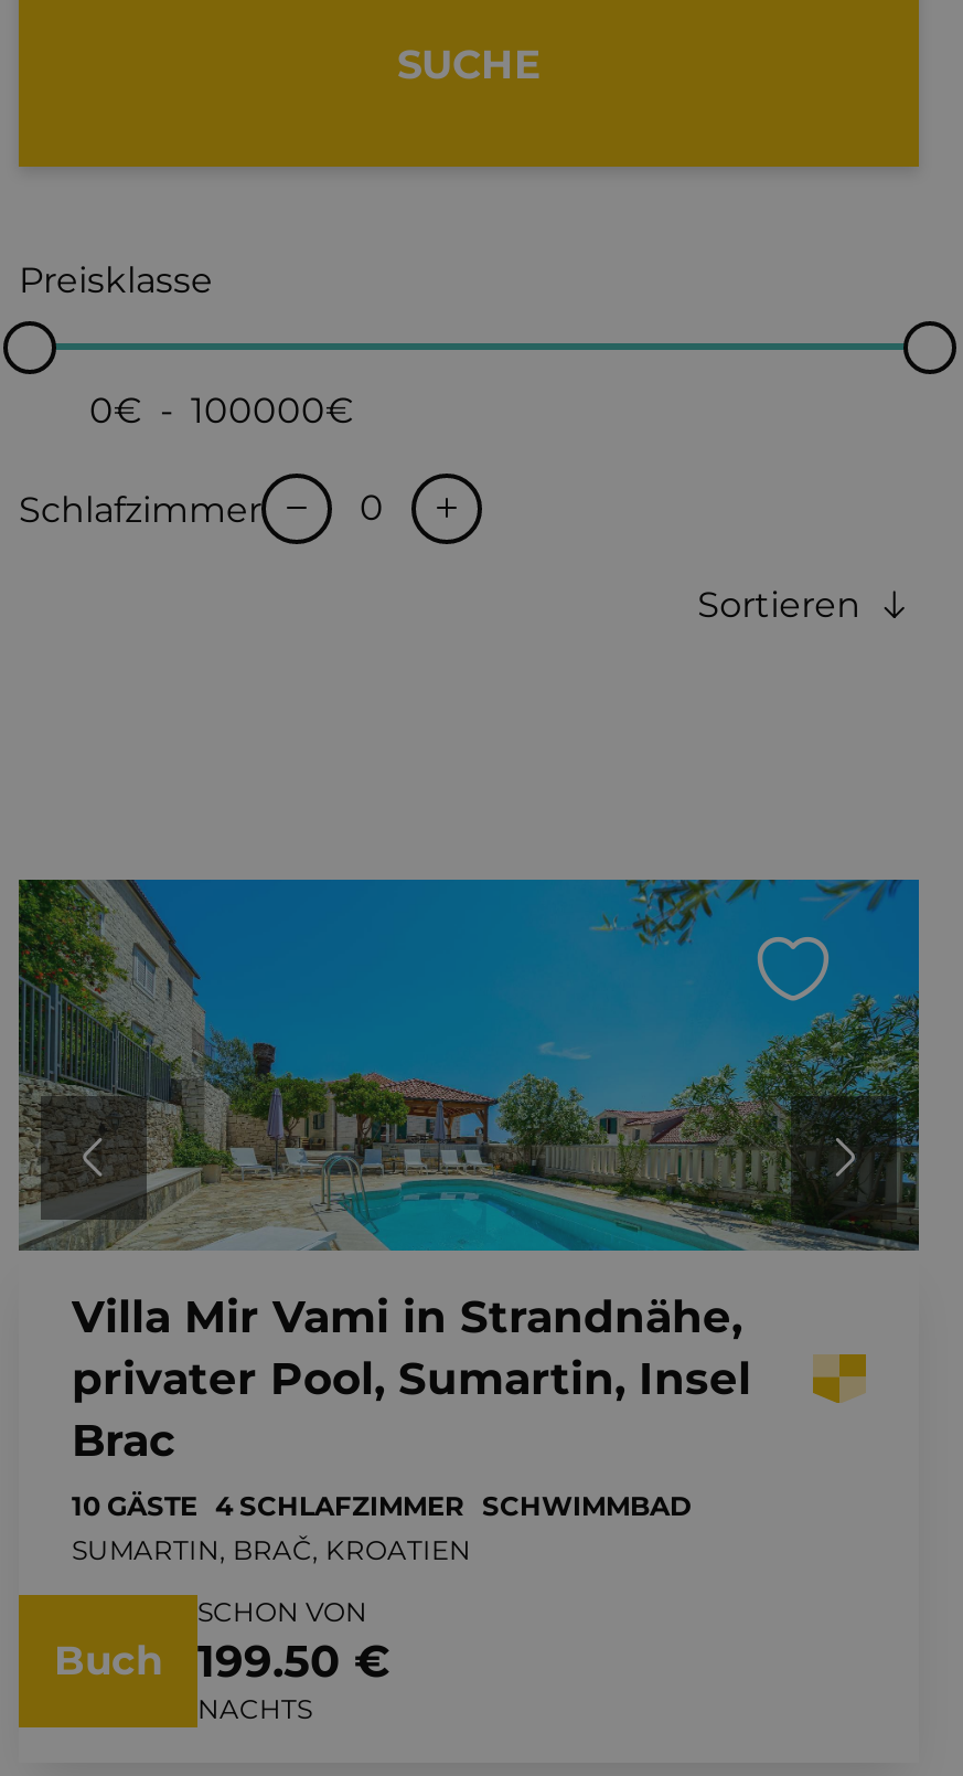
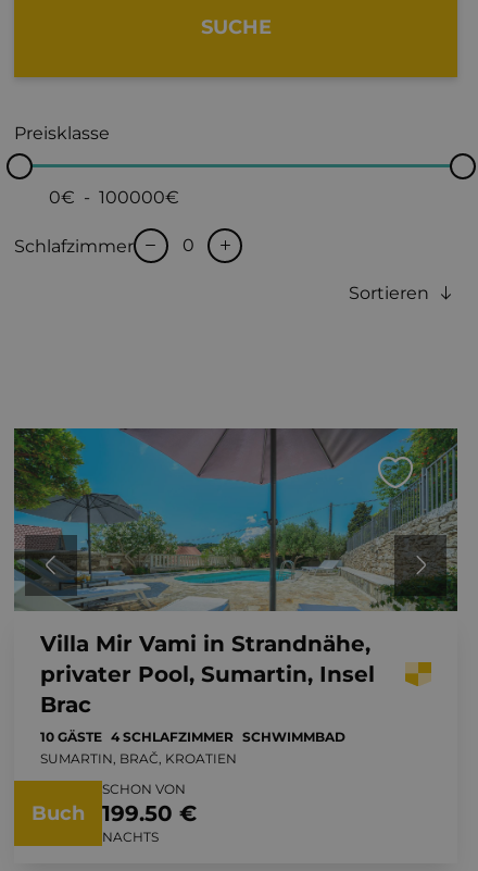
[17,878,921,1253] [image] -> [13,427,458,612] [image]

